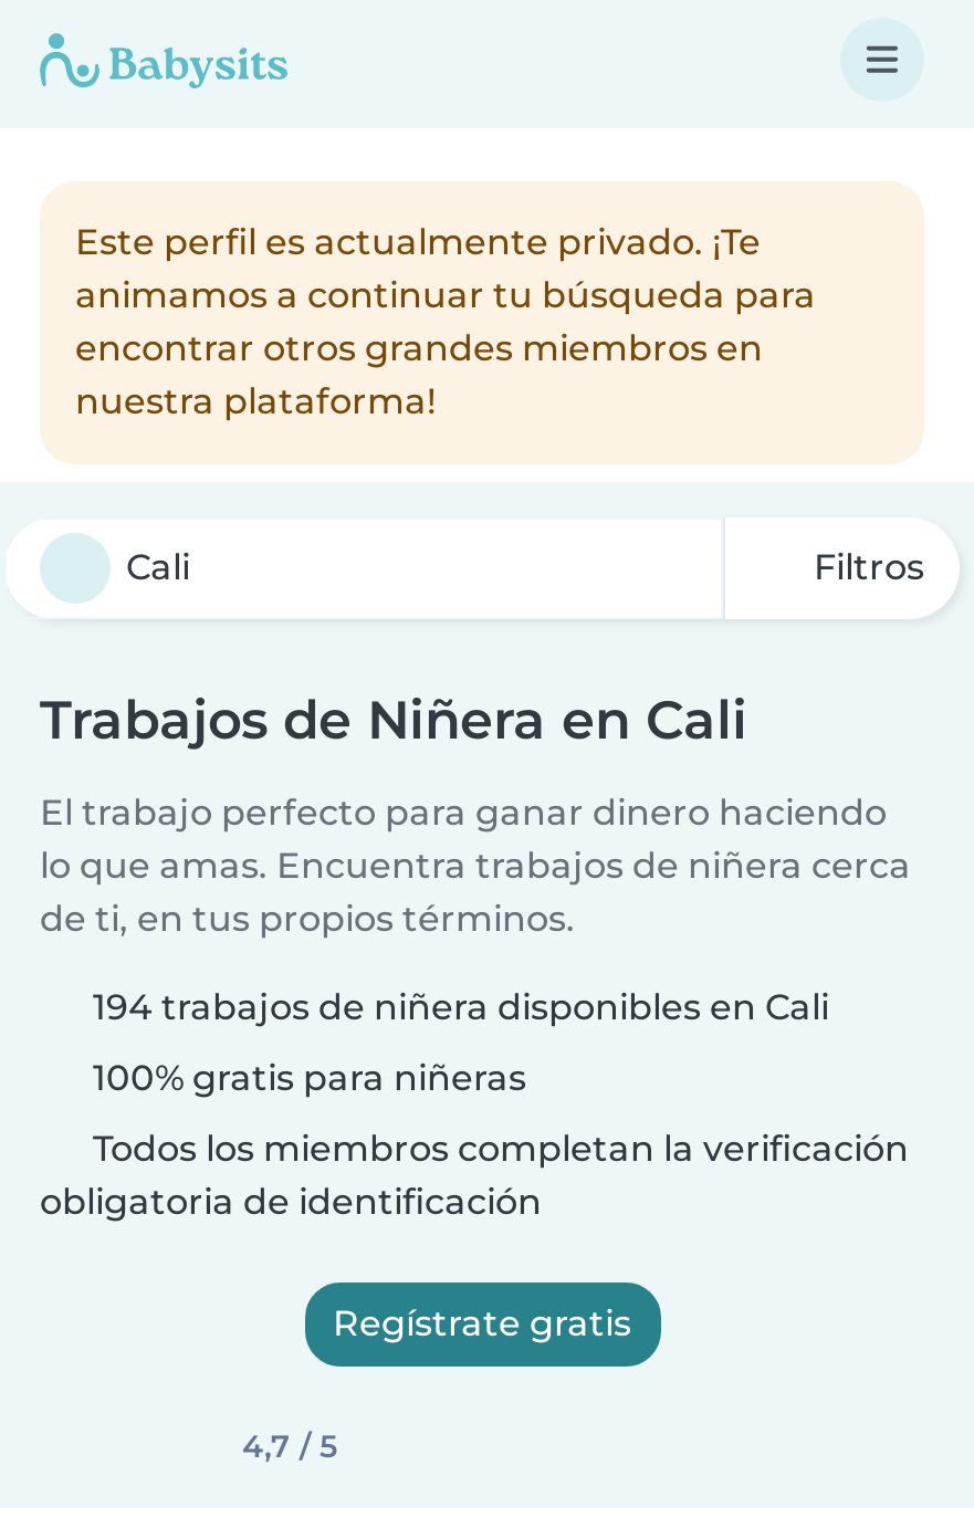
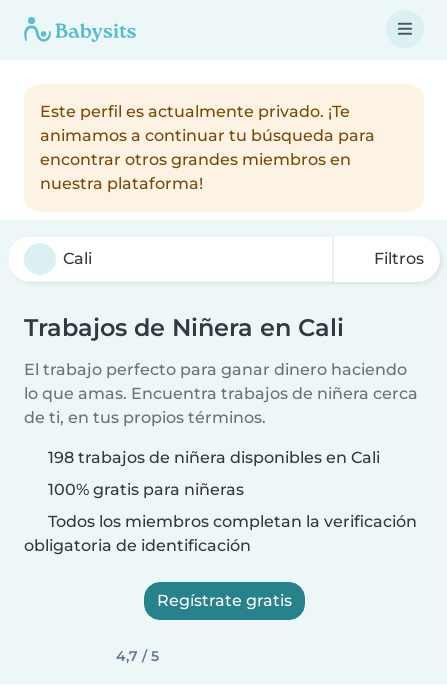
[93,986,829,1028] 194 trabajos de niñera disponibles en Cali -> [48,448,380,467] 198 trabajos de niñera disponibles en Cali

